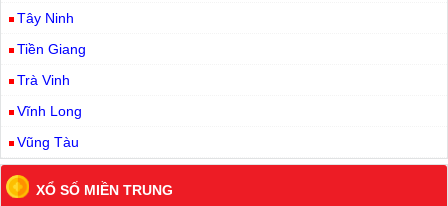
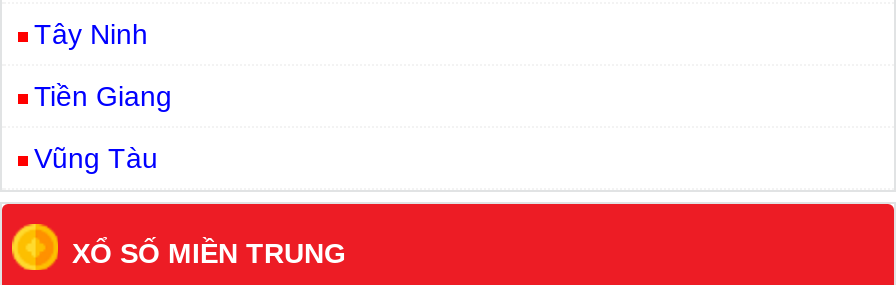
[17,72,82,119] Trà Vinh | Vĩnh Long -> none

